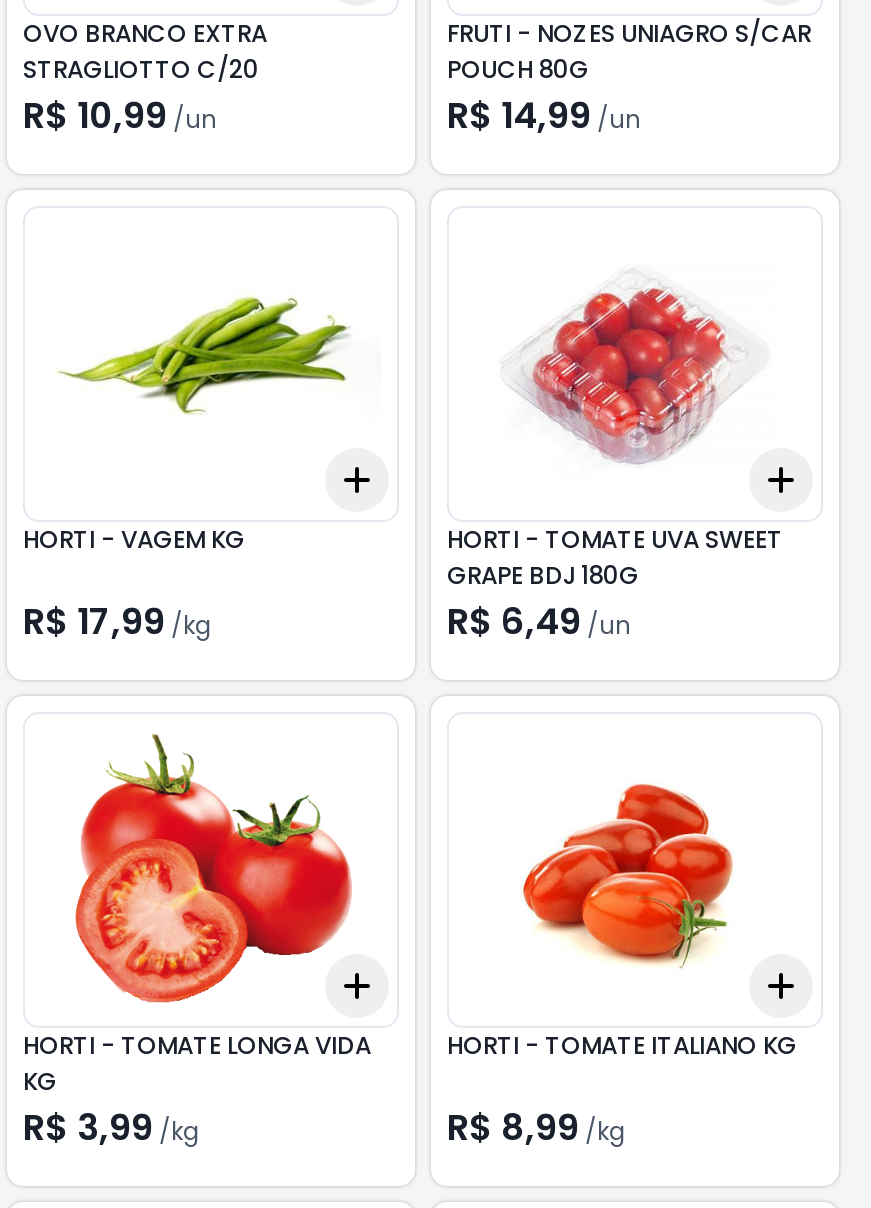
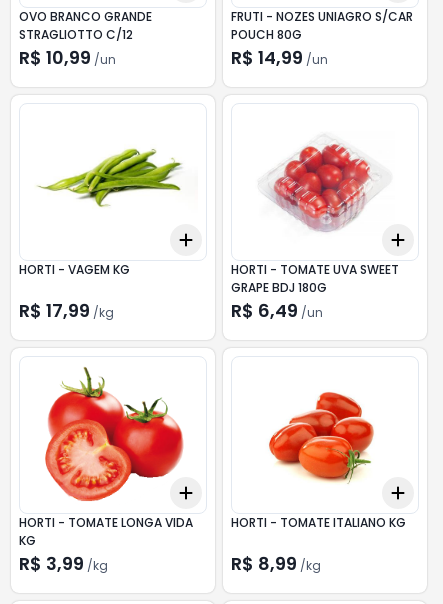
[23,16,267,50] OVO BRANCO EXTRA -> [19,8,152,25] OVO BRANCO GRANDE
[23,52,259,86] STRAGLIOTTO C/20 -> [19,26,133,43] STRAGLIOTTO C/12

